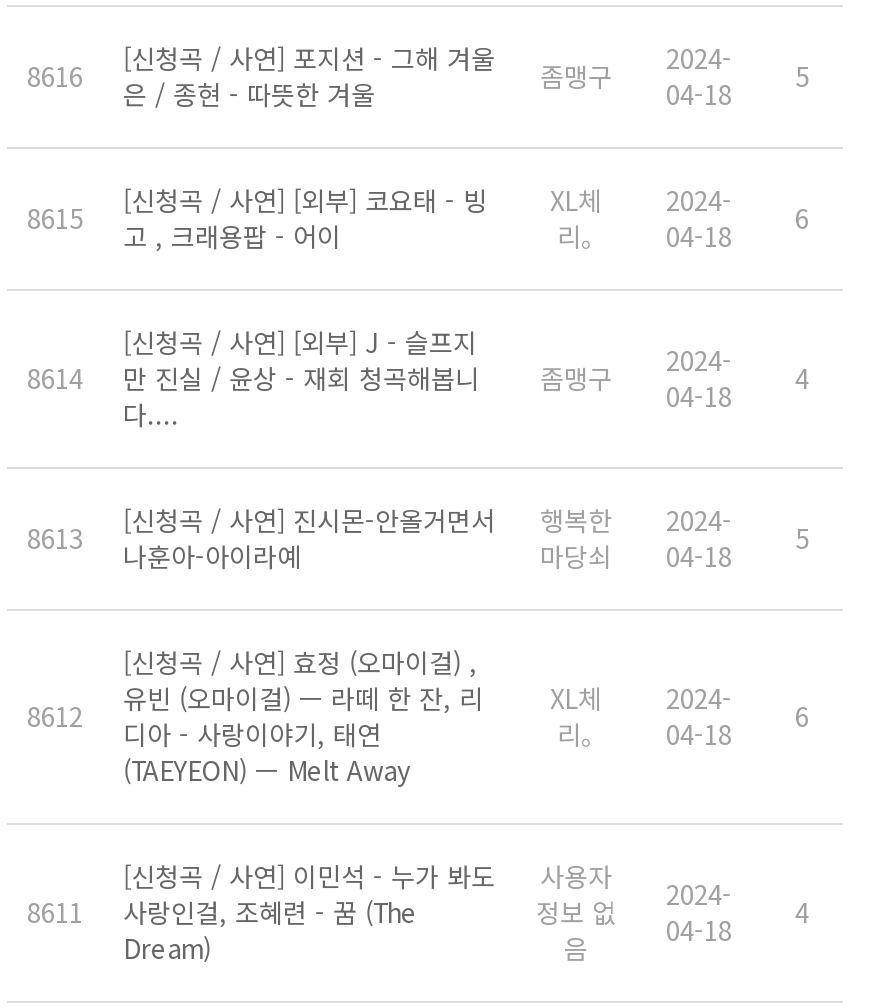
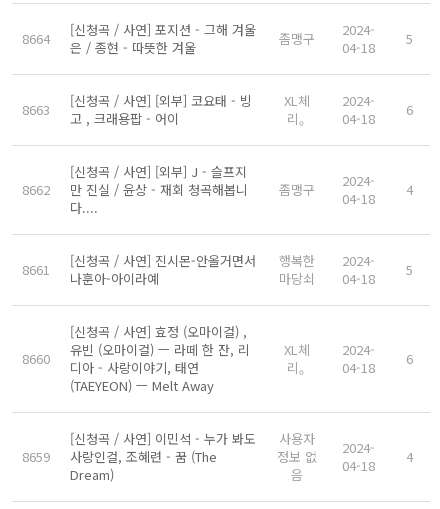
[27,38,809,112] 8616 [신청곡 / 사연] 포지션 - 그해 겨울 은 / 종현 - 따뜻한 겨울 좀맹구 2024- 04-18 5 -> [22,19,413,56] 8664 [신청곡 / 사연] 포지션 - 그해 겨울 은 / 종현 - 따뜻한 겨울 좀맹구 2024- 04-18 5
[27,198,83,236] 8615 -> [22,99,50,118] 8663
[27,340,809,414] 8614 만 진실 / 윤상 - 재회 청곡해봅니 좀맹구 2024- 04-18 4 -> [22,170,413,207] 8662 만 진실 / 윤상 - 재회 청곡해봅니 좀맹구 2024- 04-18 4
[27,500,809,574] 8613 [신청곡 / 사연] 진시몬-안올거면서 나훈아-아이라예 행복한 마당쇠 2024- 04-18 5 -> [22,250,413,287] 8661 [신청곡 / 사연] 진시몬-안올거면서 나훈아-아이라예 행복한 마당쇠 2024- 04-18 5
[27,696,83,734] 8612 -> [22,348,50,367] 8660
[27,892,417,930] 8611 사랑인걸, 조혜련 - 꿈 (The -> [22,446,217,465] 8659 사랑인걸, 조혜련 - 꿈 (The

